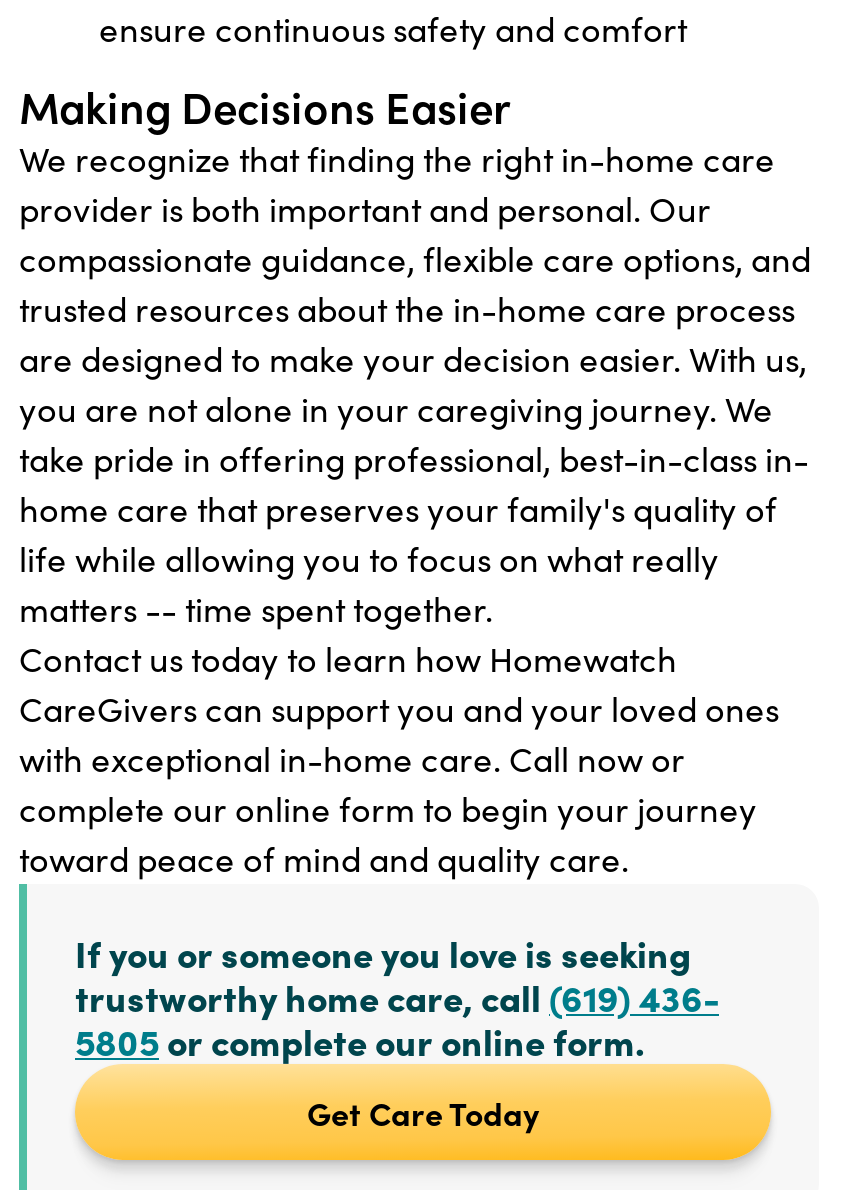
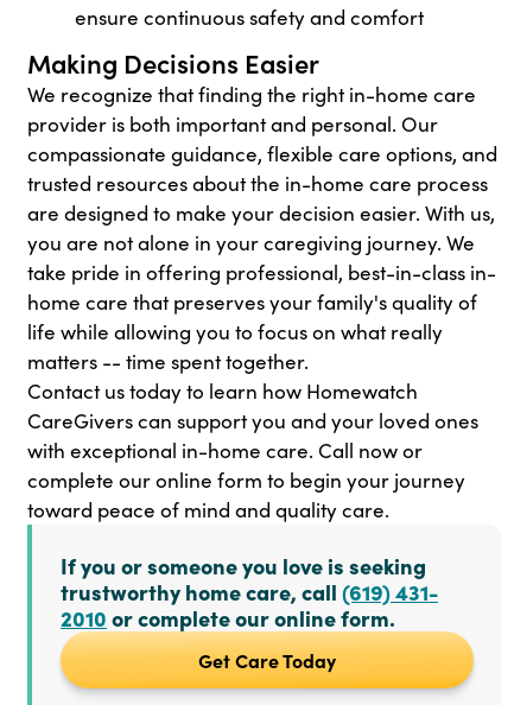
[75,972,719,1022] trustworthy home care, call (619) 436- -> [61,577,438,606] trustworthy home care, call (619) 431-
[75,1016,645,1066] 5805 or complete our online form. -> [61,603,395,633] 2010 or complete our online form.

